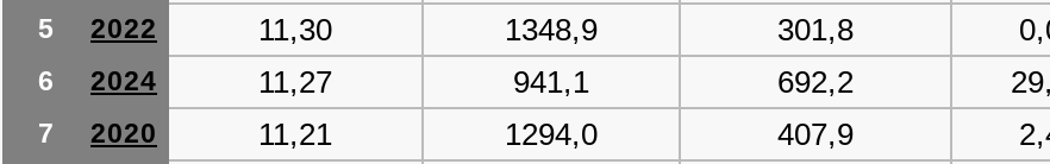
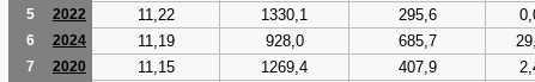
[258,11,332,47] 11,30 -> [137,6,174,23] 11,22
[505,11,598,47] 1348,9 -> [261,6,308,23] 1330,1
[777,11,854,47] 301,8 -> [398,6,436,23] 295,6
[258,63,332,99] 11,27 -> [137,32,174,50] 11,19
[513,63,589,99] 941,1 -> [265,32,303,50] 928,0
[777,63,854,99] 692,2 -> [398,32,436,50] 685,7
[258,116,332,151] 11,21 -> [137,58,174,76] 11,15
[505,116,598,151] 1294,0 -> [261,58,308,76] 1269,4

